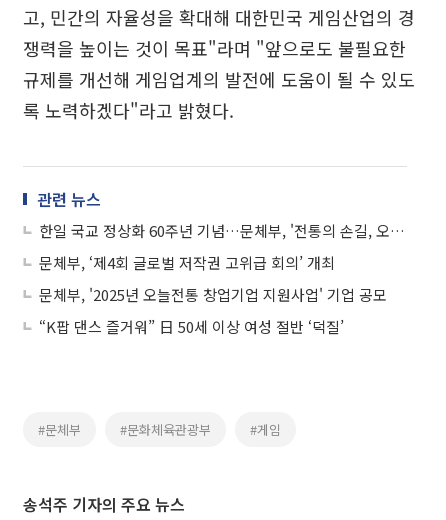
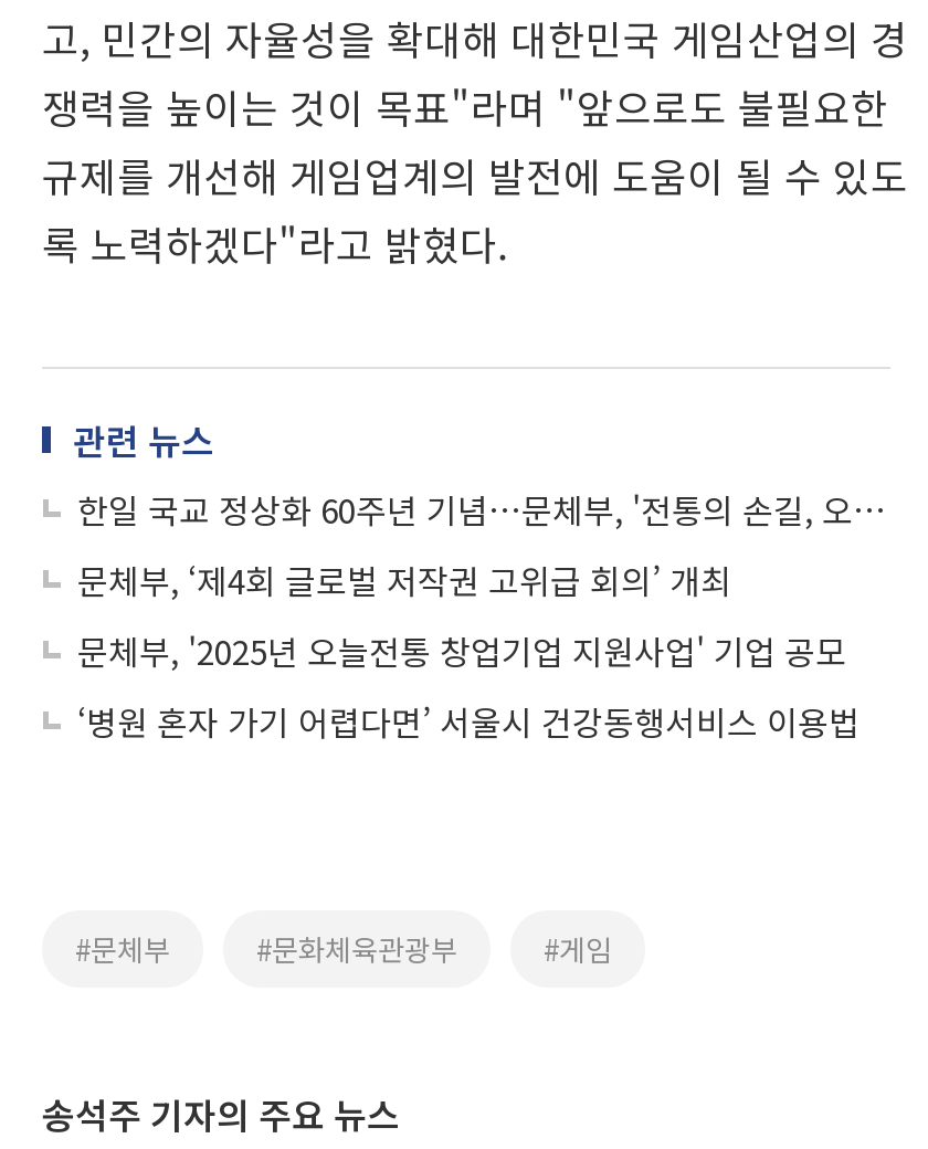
[39,316,344,337] “K팝 댄스 즐거워” 日 50세 이상 여성 절반 ‘덕질’ -> [77,698,860,744] ‘병원 혼자 가기 어렵다면’ 서울시 건강동행서비스 이용법

